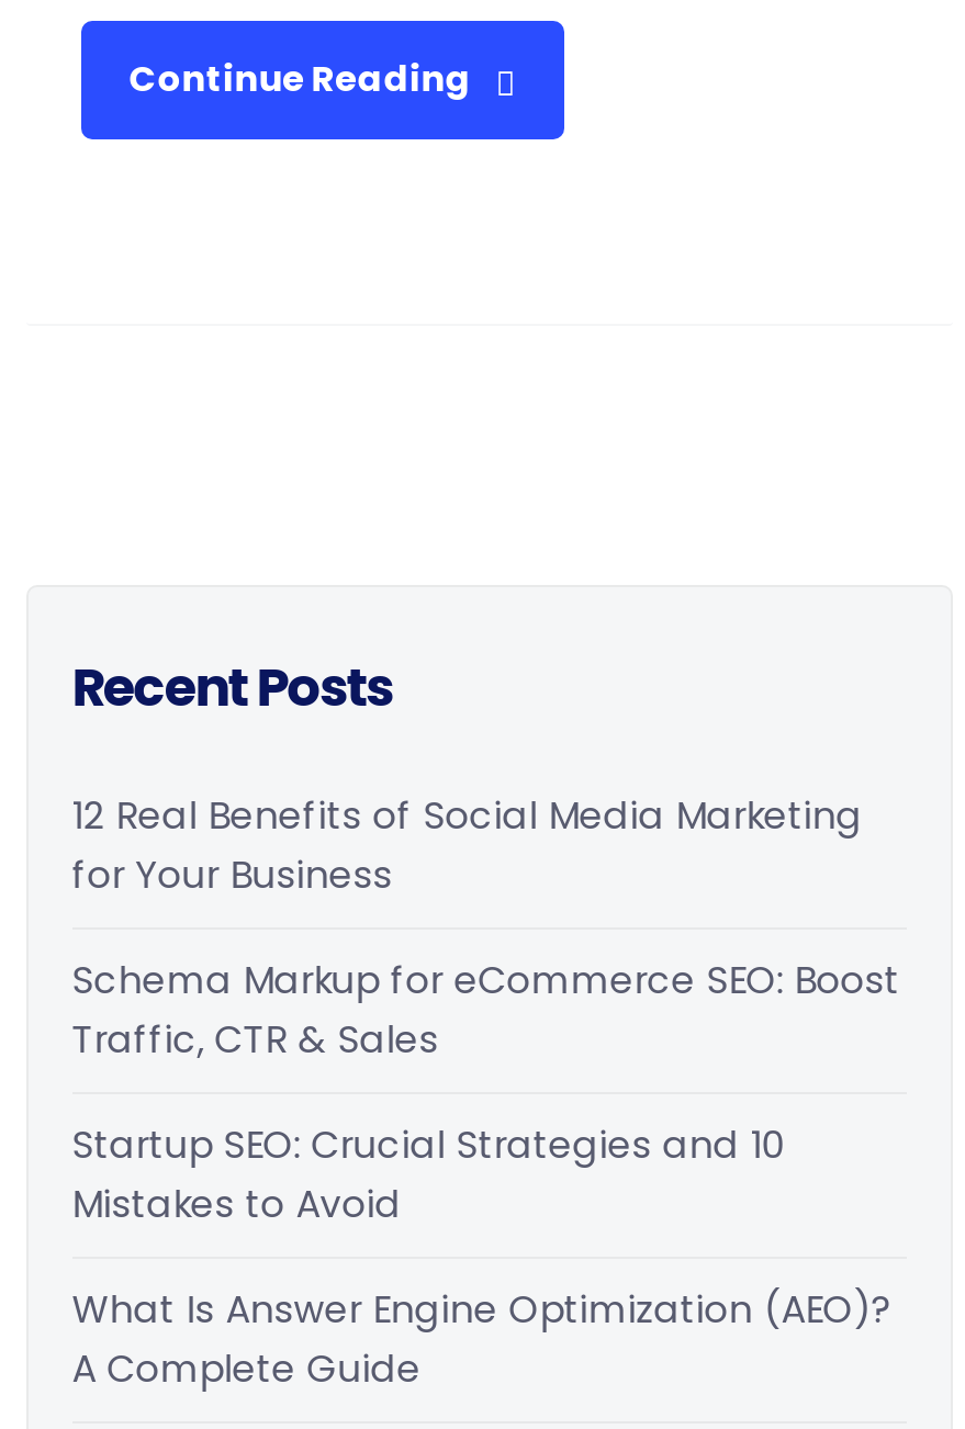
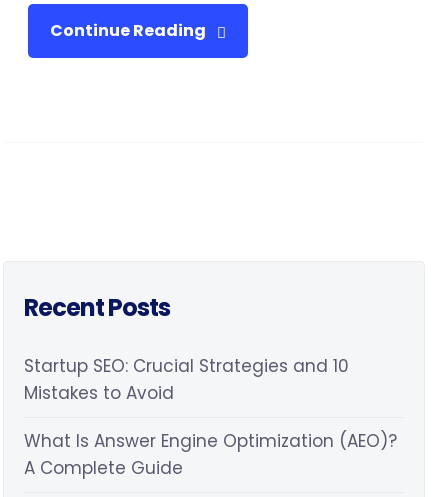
[72,790,900,1067] 12 Real Benefits of Social Media Marketing | for Your Business | Schema Markup for eCommerce SEO: Boost | Traffic, CTR & Sales -> none

